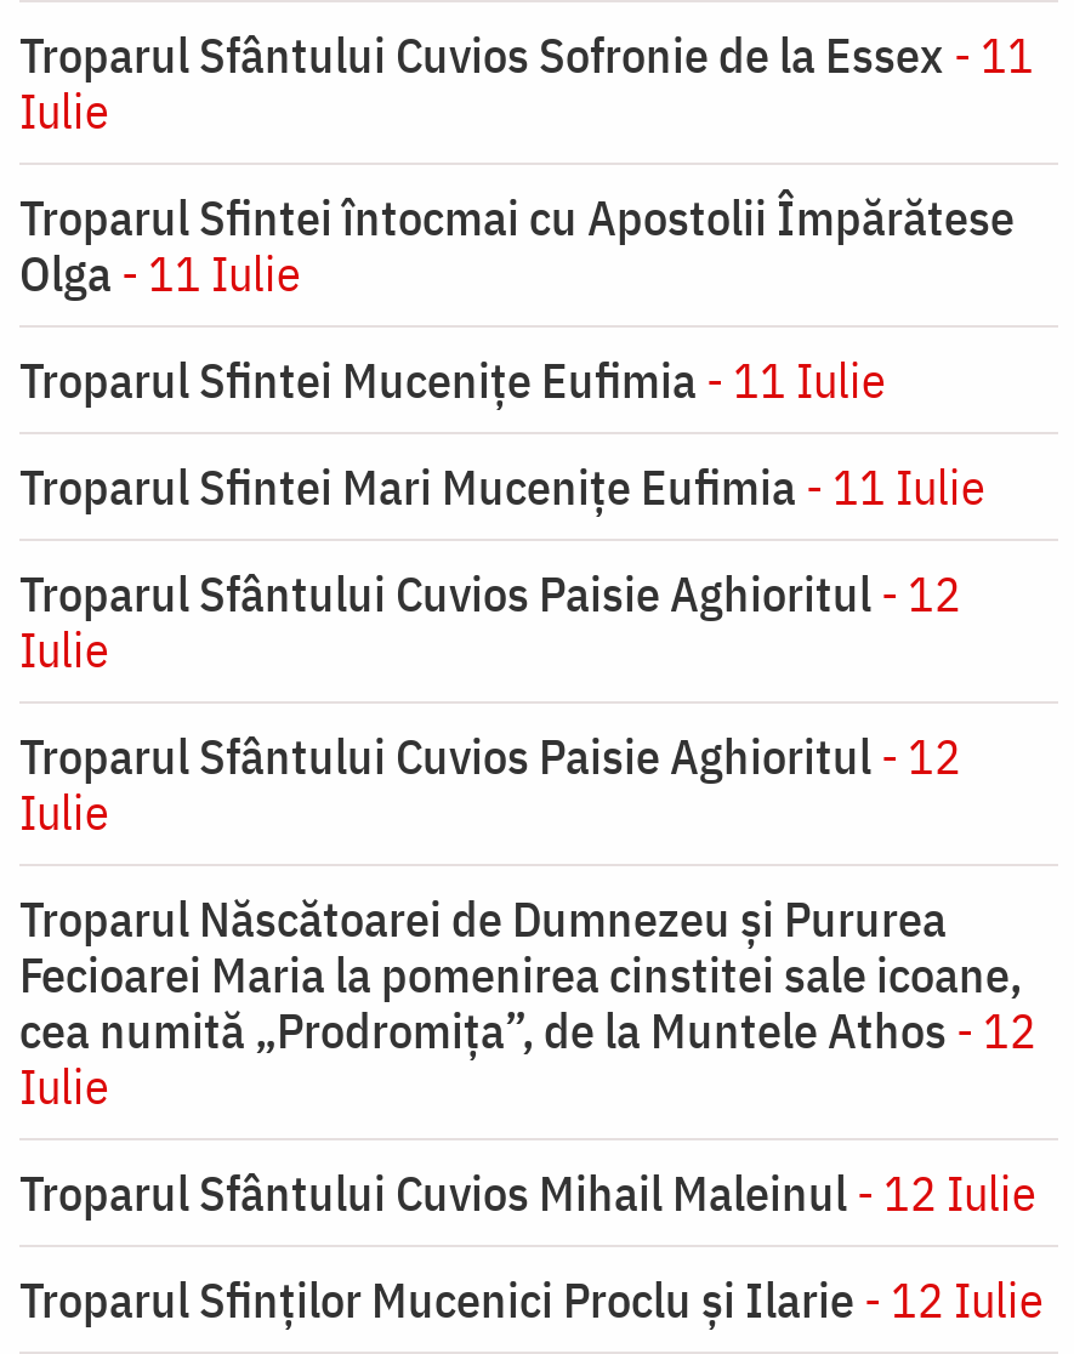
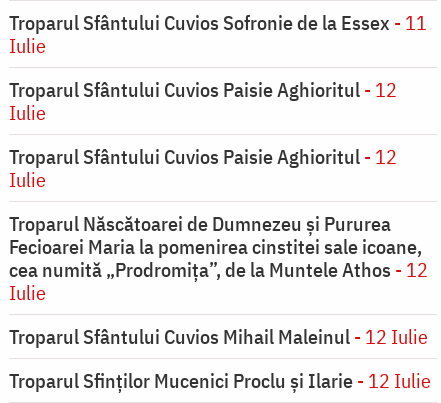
[19,186,1015,520] Troparul Sfintei întocmai cu Apostolii Împărătese | Olga - 11 Iulie | Troparul Sfintei Mucenițe Eufimia - 11 Iulie | Troparul Sfintei Mari Muceniţe Eufimia - 11 Iulie -> none

